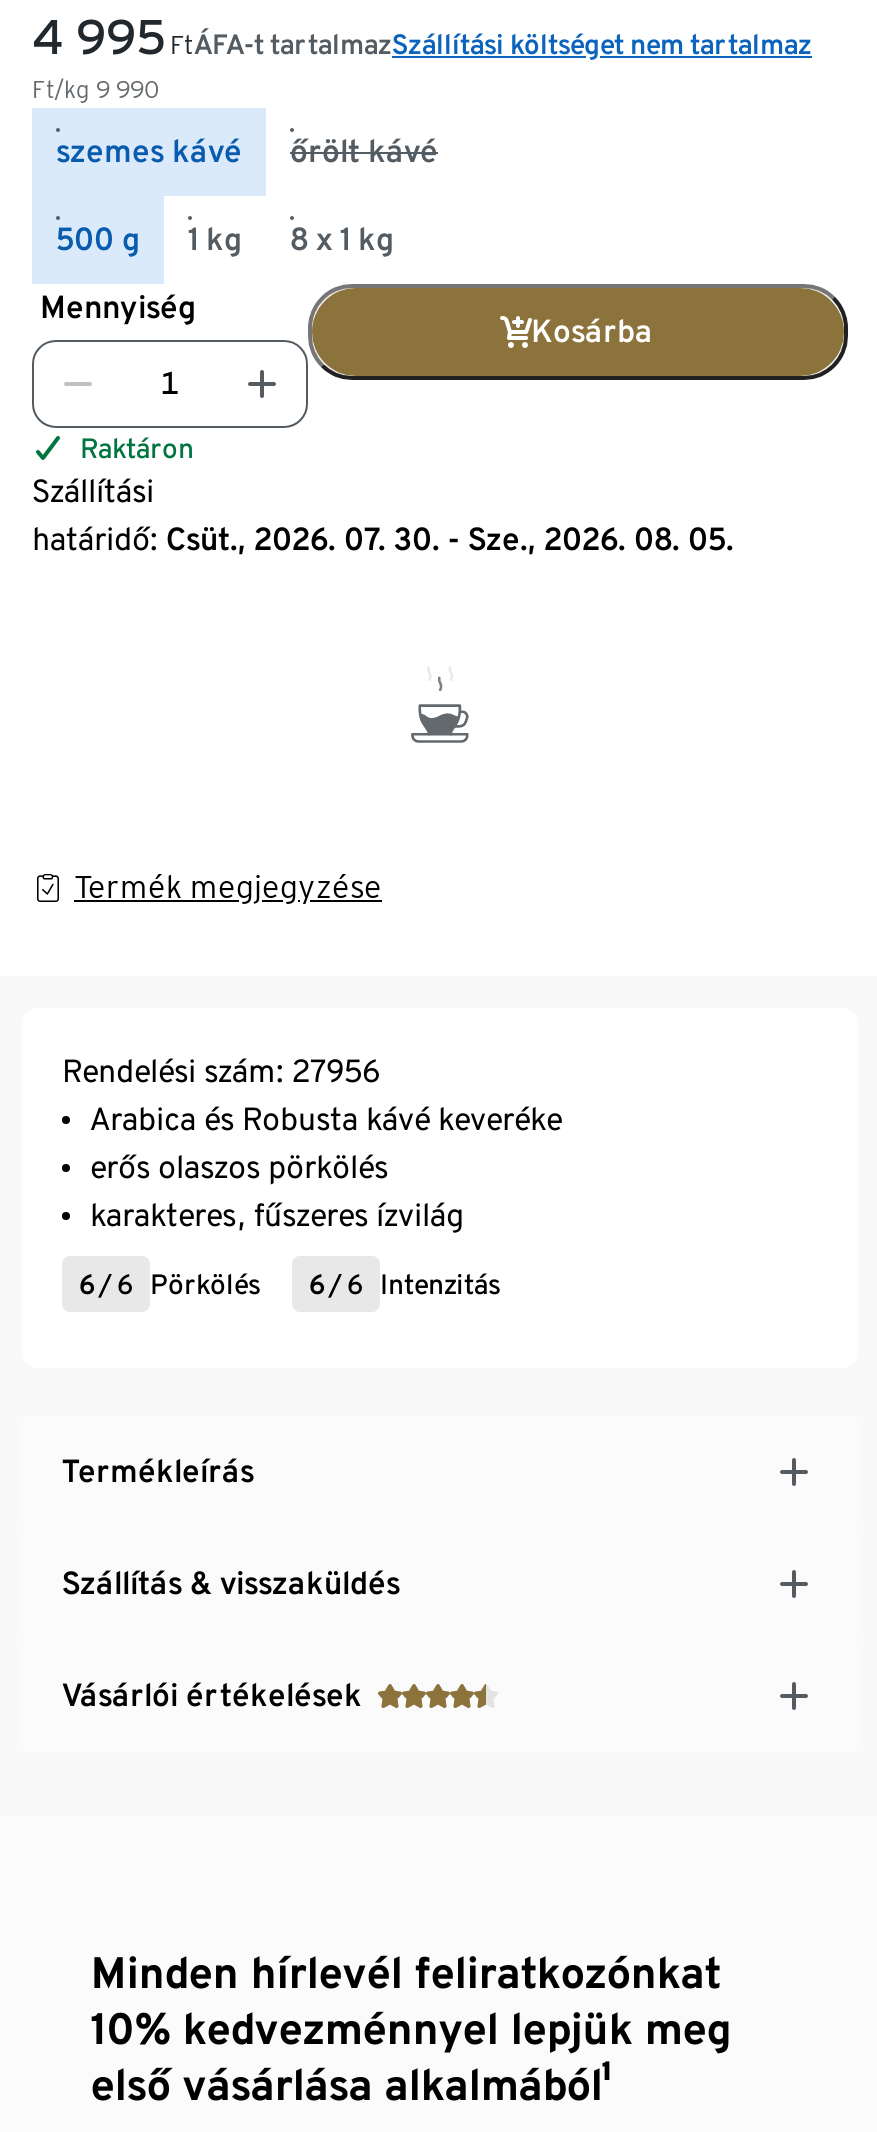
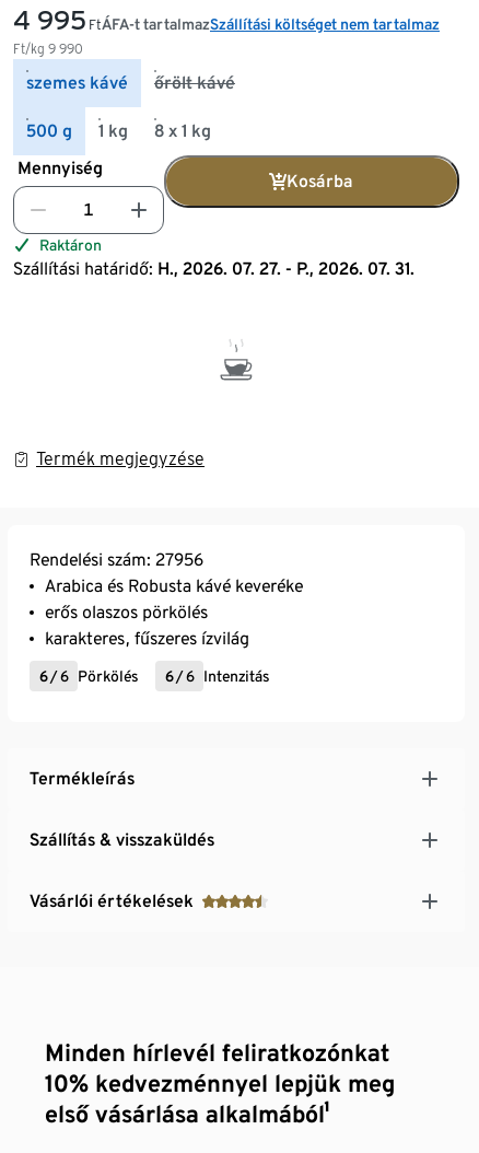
[32,472,734,558] Szállítási | határidő: Csüt., 2026. 07. 30. - Sze., 2026. 08. 05. -> [13,258,414,279] Szállítási határidő: H., 2026. 07. 27. - P., 2026. 07. 31.

